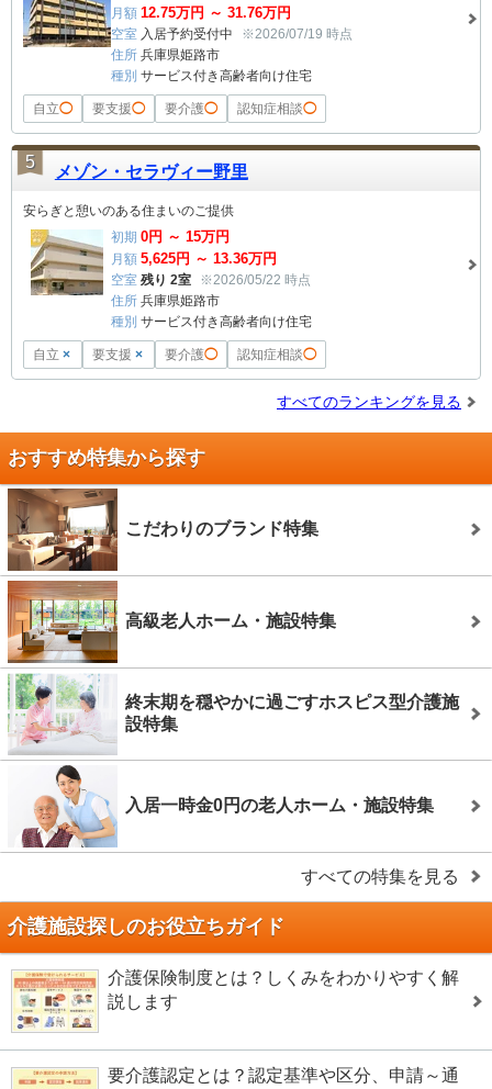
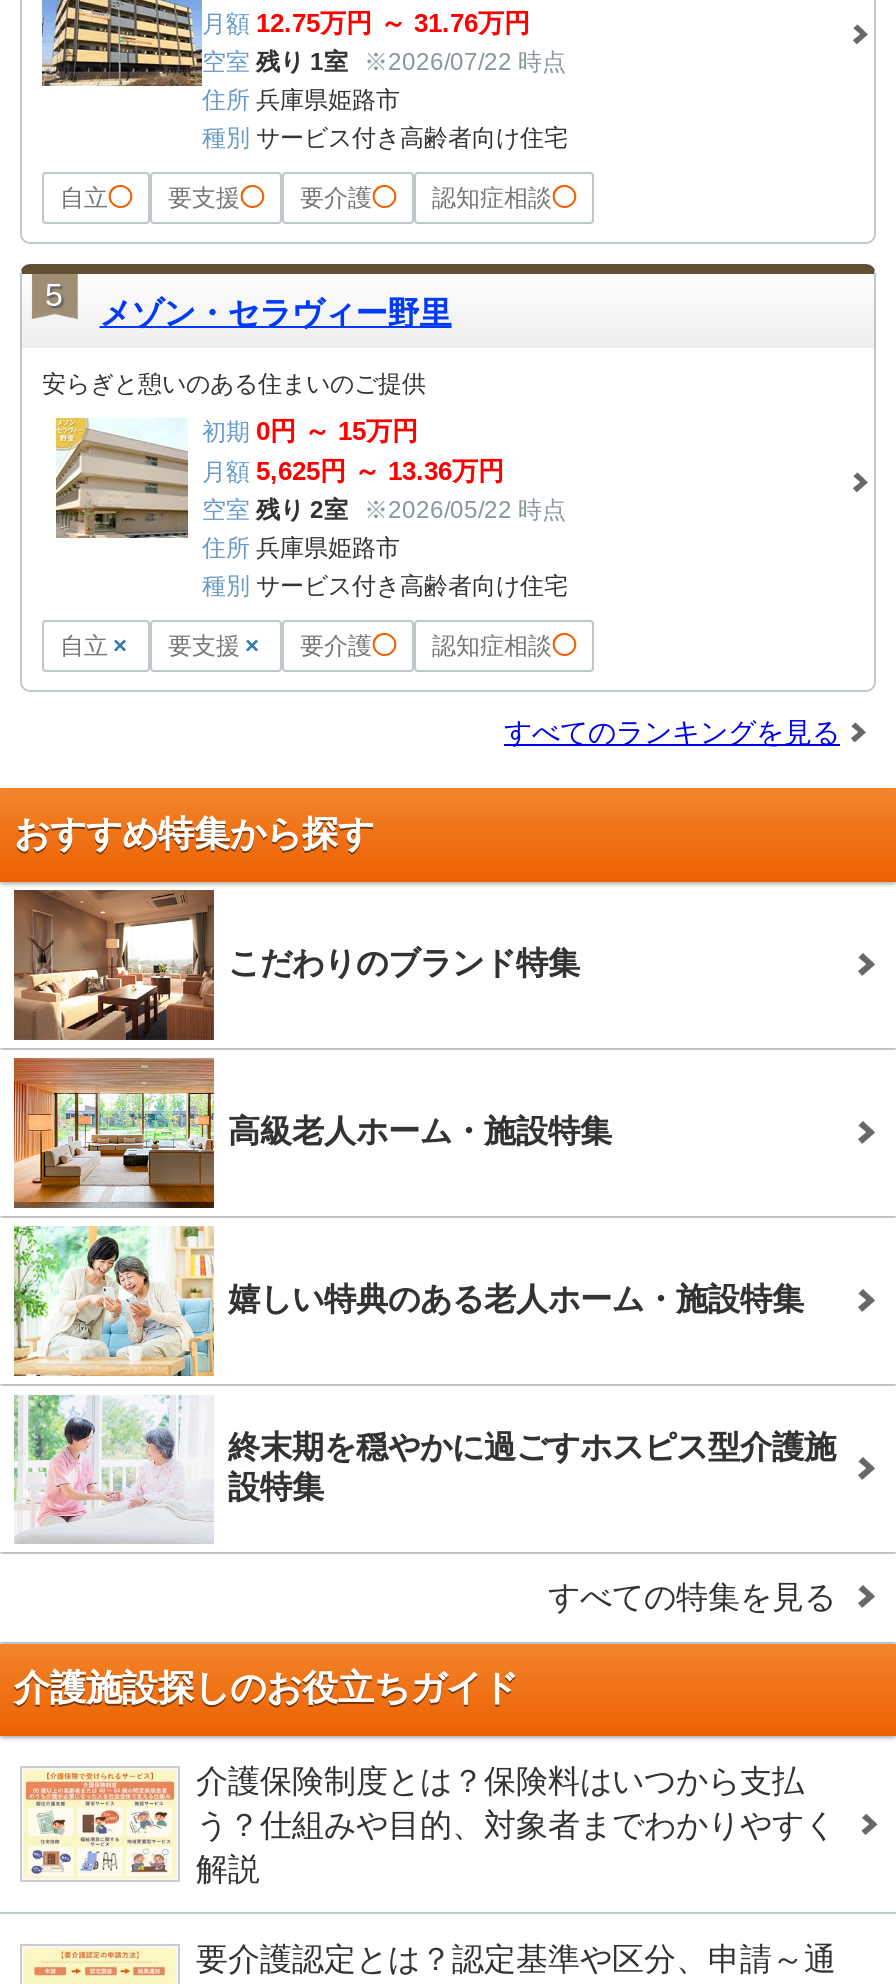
[111,26,353,41] 空室 入居予約受付中 ※2026/07/19 時点 -> [202,47,566,75] 空室 残り 1室 ※2026/07/22 時点
none -> [14,1226,804,1376] [image] | 嬉しい特典のある老人ホーム・施設特集
moved [125,692,459,733] -> [228,1429,836,1503]: 終末期を穏やかに過ごすホスピス型介護施 | 設特集
[12,764,434,847] [image] | 入居一時金0円の老人ホーム・施設特集 -> none
[108,968,459,1011] 介護保険制度とは？しくみをわかりやすく解 | 説します -> [196,1764,836,1886] 介護保険制度とは？保険料はいつから支払 | う？仕組みや目的、対象者までわかりやすく | 解説

